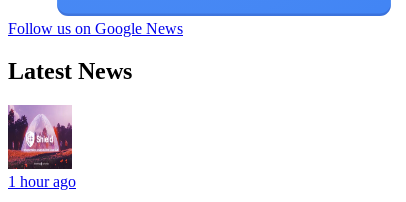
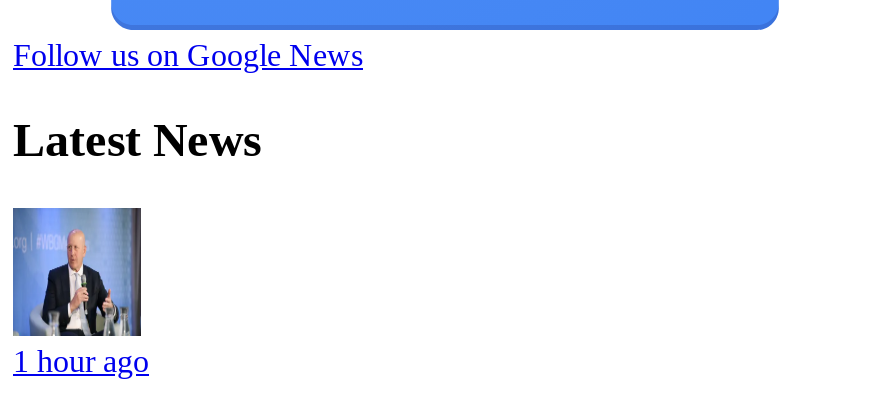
[7,105,73,170] [image] -> [11,206,143,338] [image]

